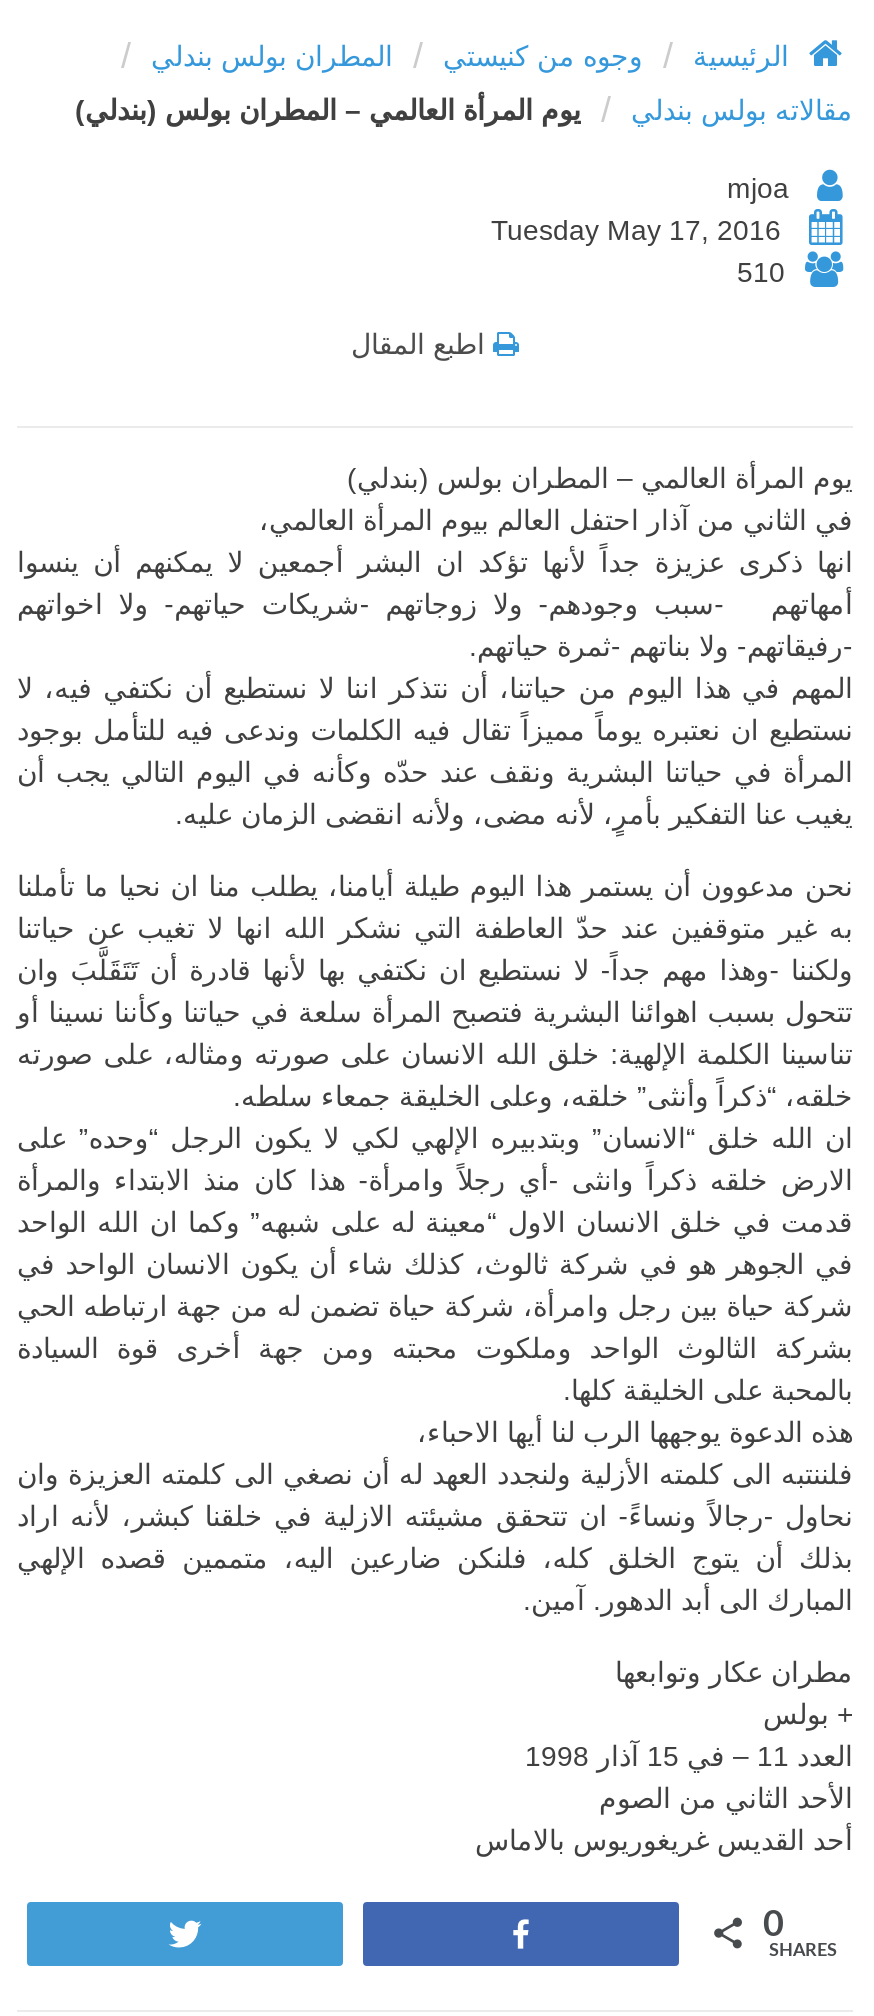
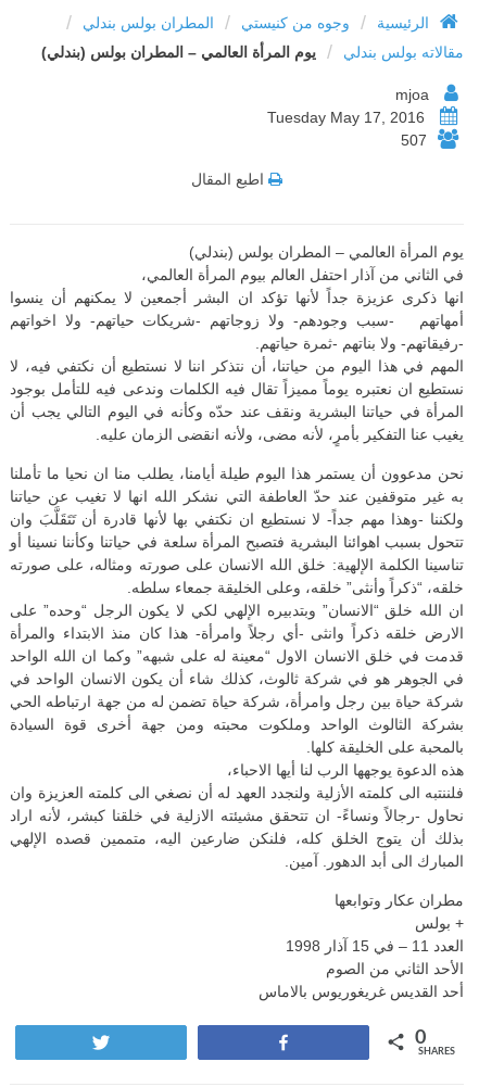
[737,255,785,287] 510 -> [401,131,427,148] 507

